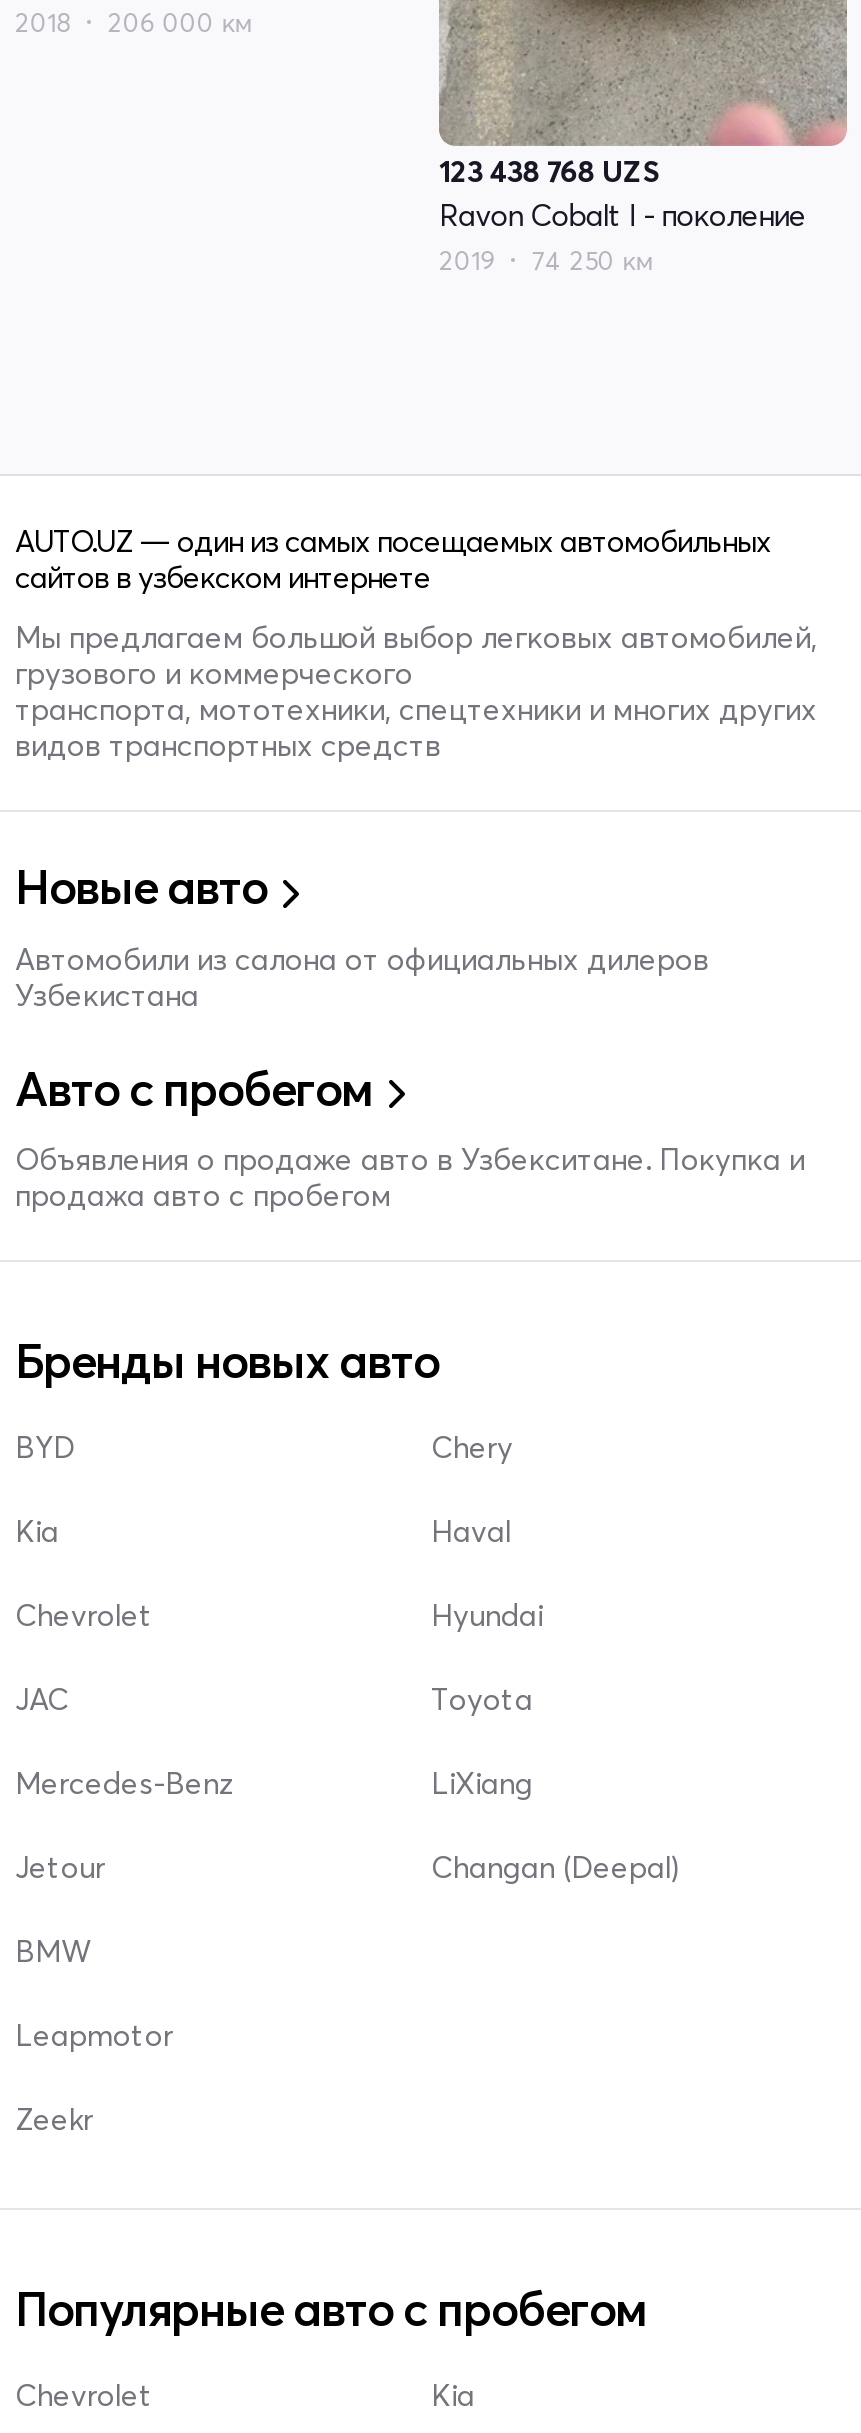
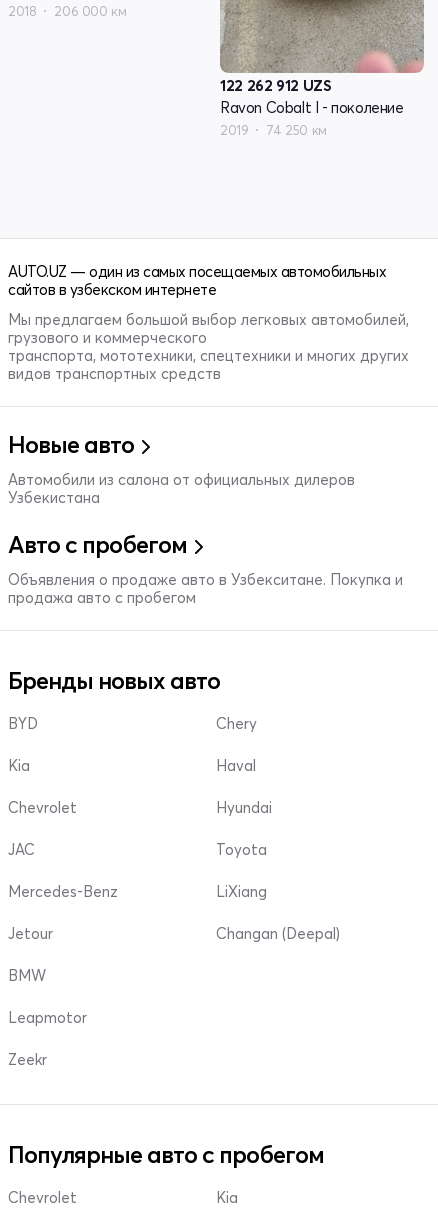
[439,153,660,191] 123 438 768 UZS -> [220,76,331,95] 122 262 912 UZS

